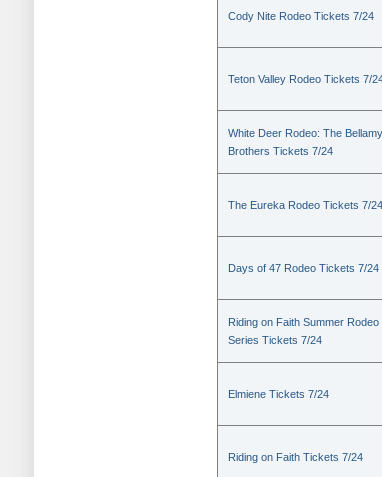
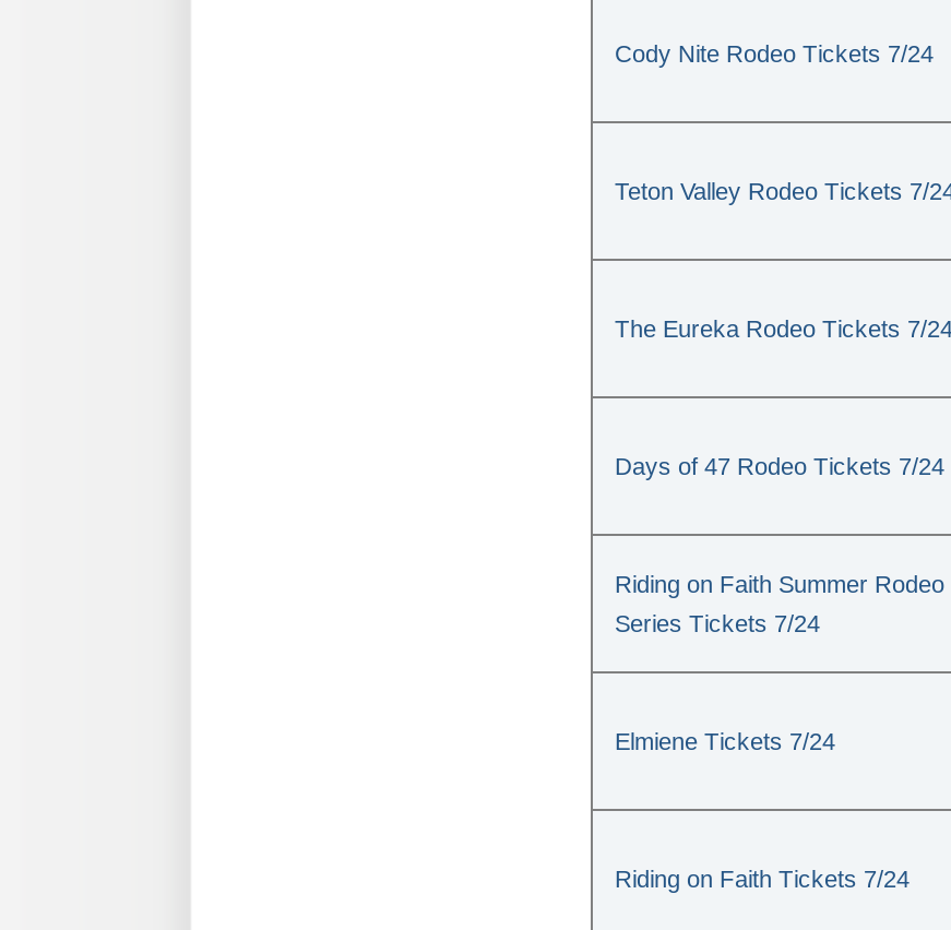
[228,127,382,157] White Deer Rodeo: The Bellamy | Brothers Tickets 7/24 -> none

